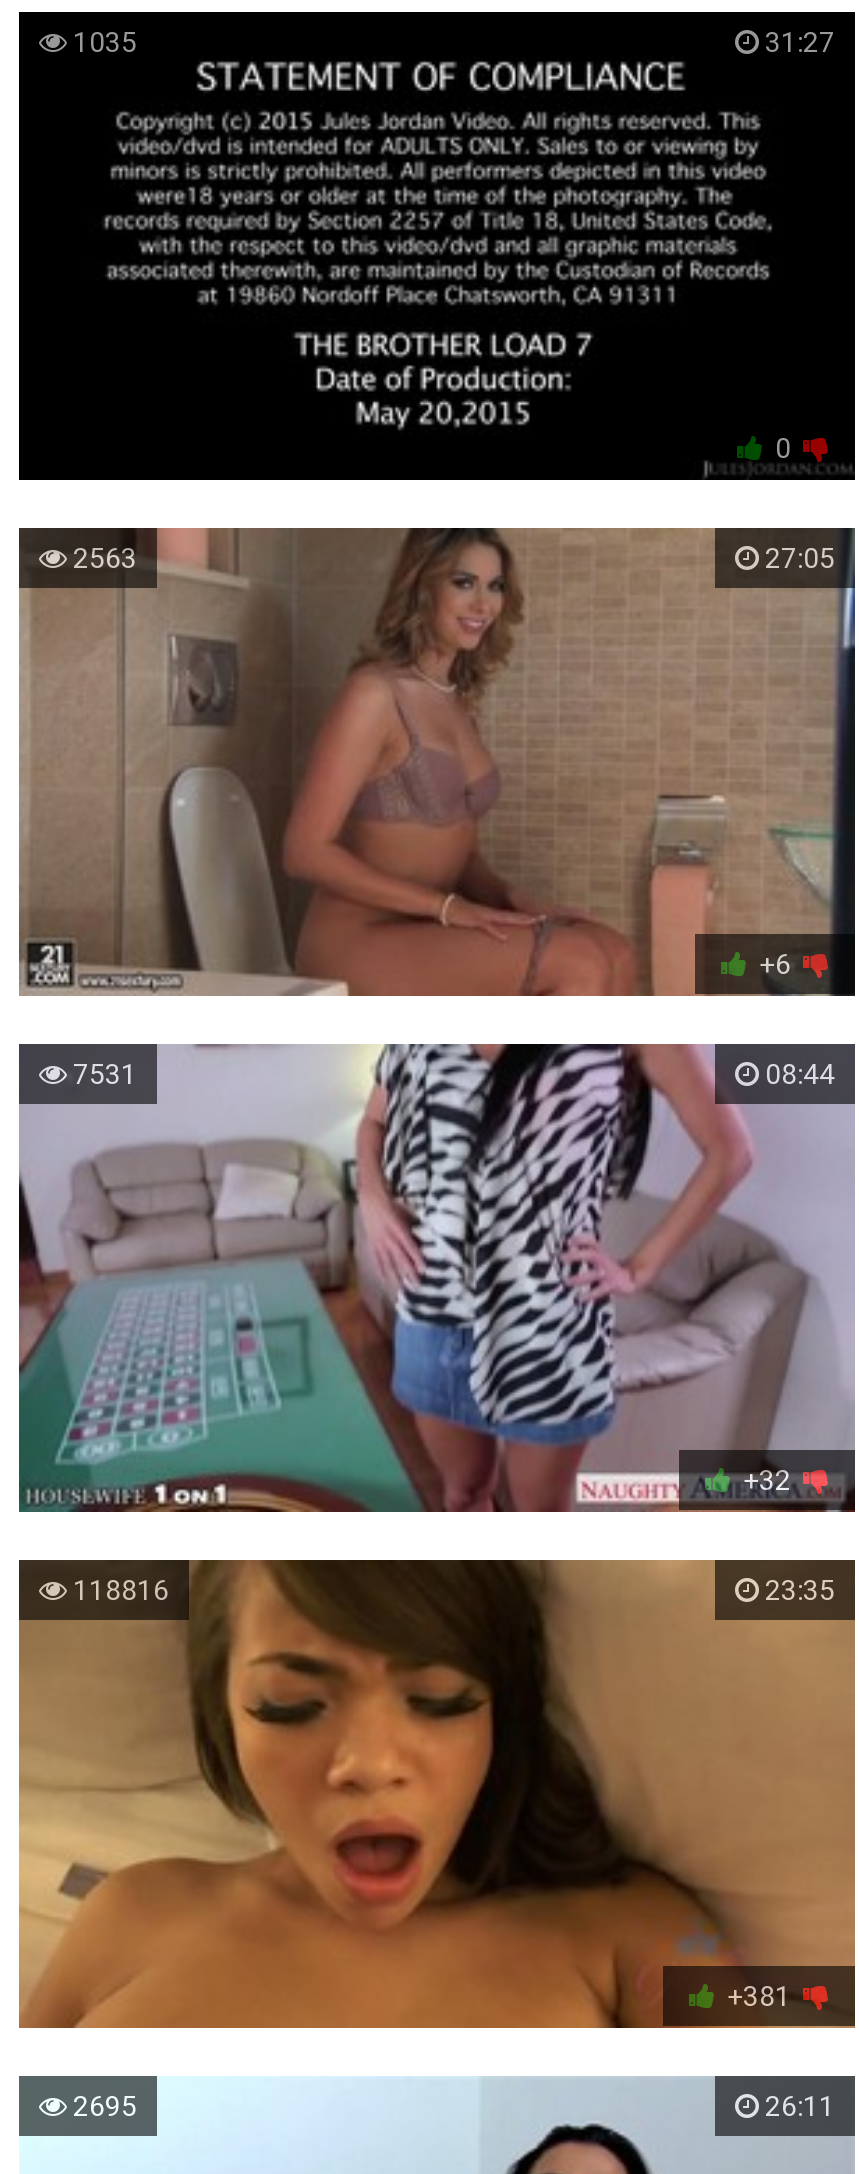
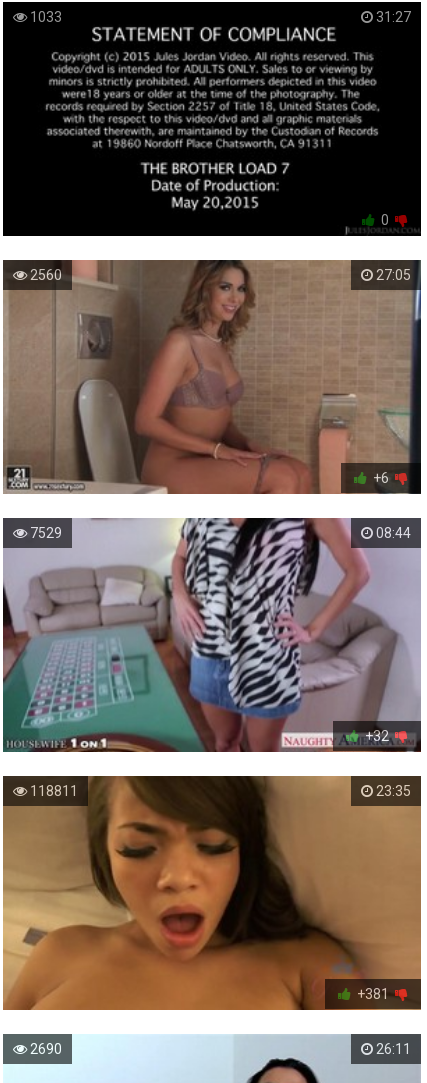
[67,26,137,58] 1035 -> [27,9,62,25] 1033
[67,542,137,574] 2563 -> [27,267,62,283] 2560
[67,1059,137,1091] 7531 -> [27,525,62,541] 7529
[67,1575,169,1607] 118816 -> [27,783,78,799] 118811
[67,2091,137,2123] 2695 -> [27,1041,62,1057] 2690

